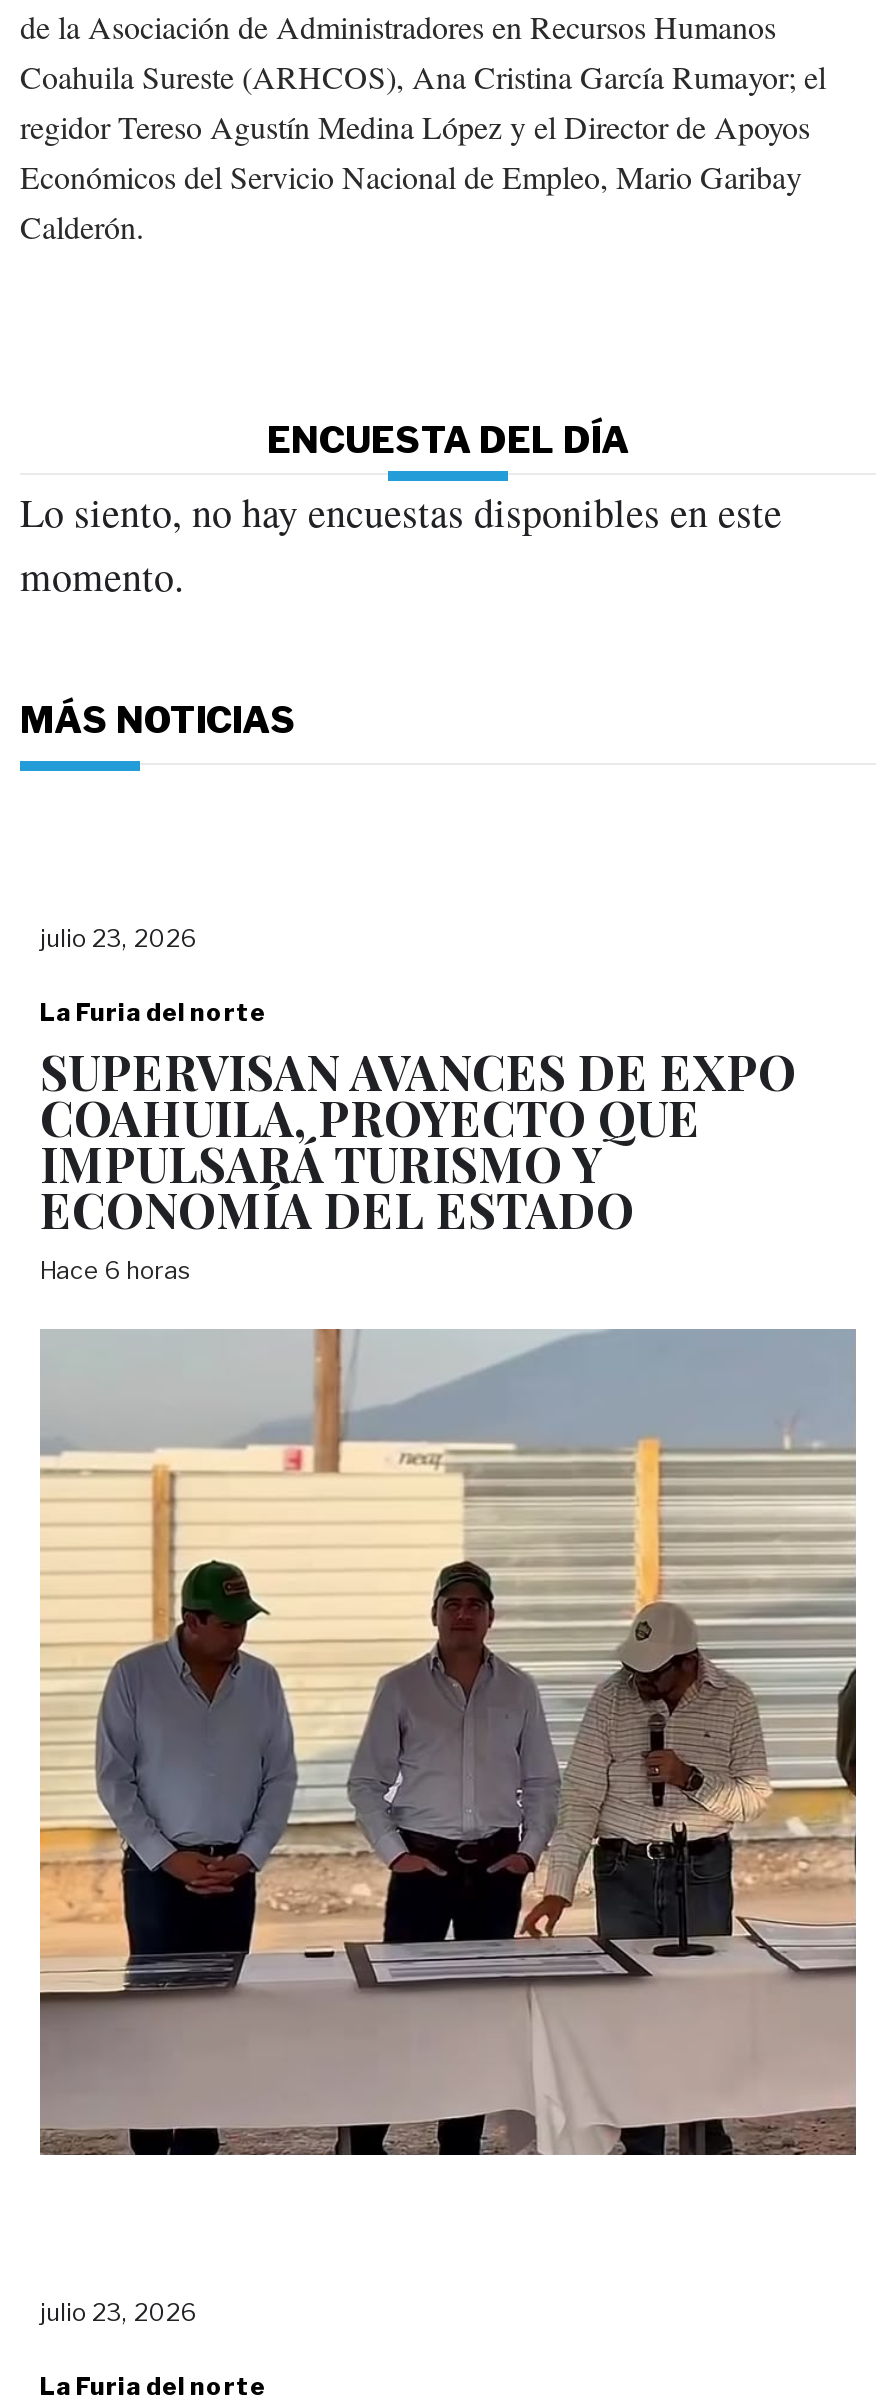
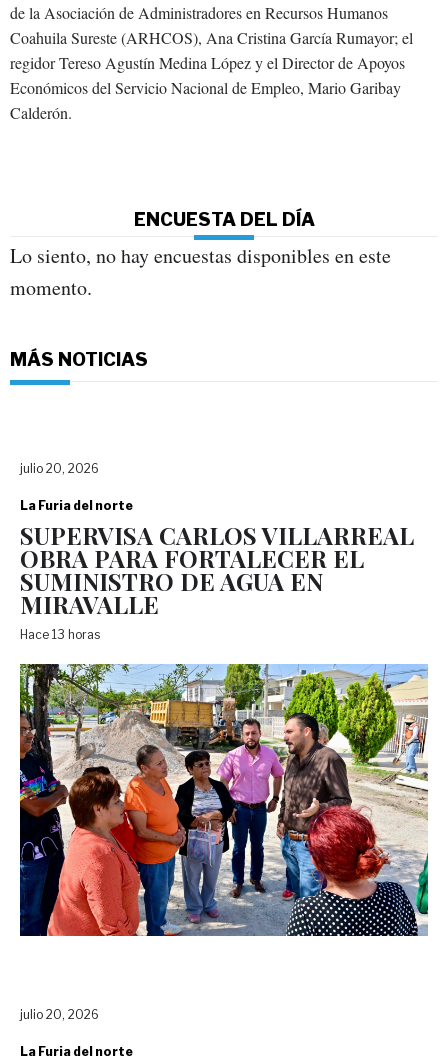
[40,922,196,952] julio 23, 2026 -> [20,461,99,476] julio 20, 2026
[40,1038,796,1284] SUPERVISAN AVANCES DE EXPO | COAHUILA, PROYECTO QUE | IMPULSARÁ TURISMO Y | ECONOMÍA DEL ESTADO | Hace 6 horas -> [20,519,414,642] SUPERVISA CARLOS VILLARREAL | OBRA PARA FORTALECER EL | SUMINISTRO DE AGUA EN | MIRAVALLE | Hace 13 horas
[38,1400,858,2156] [image] -> [19,663,429,937] [image]
[40,2296,196,2326] julio 23, 2026 -> [20,1007,99,1022] julio 20, 2026

